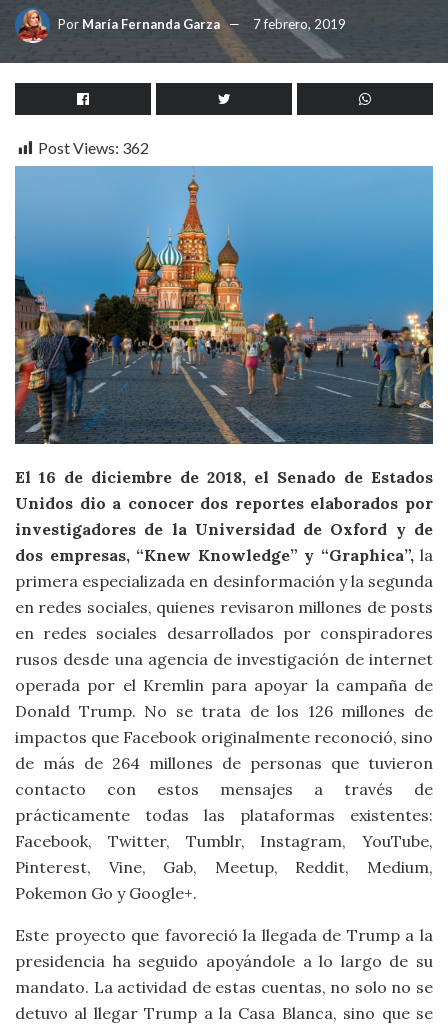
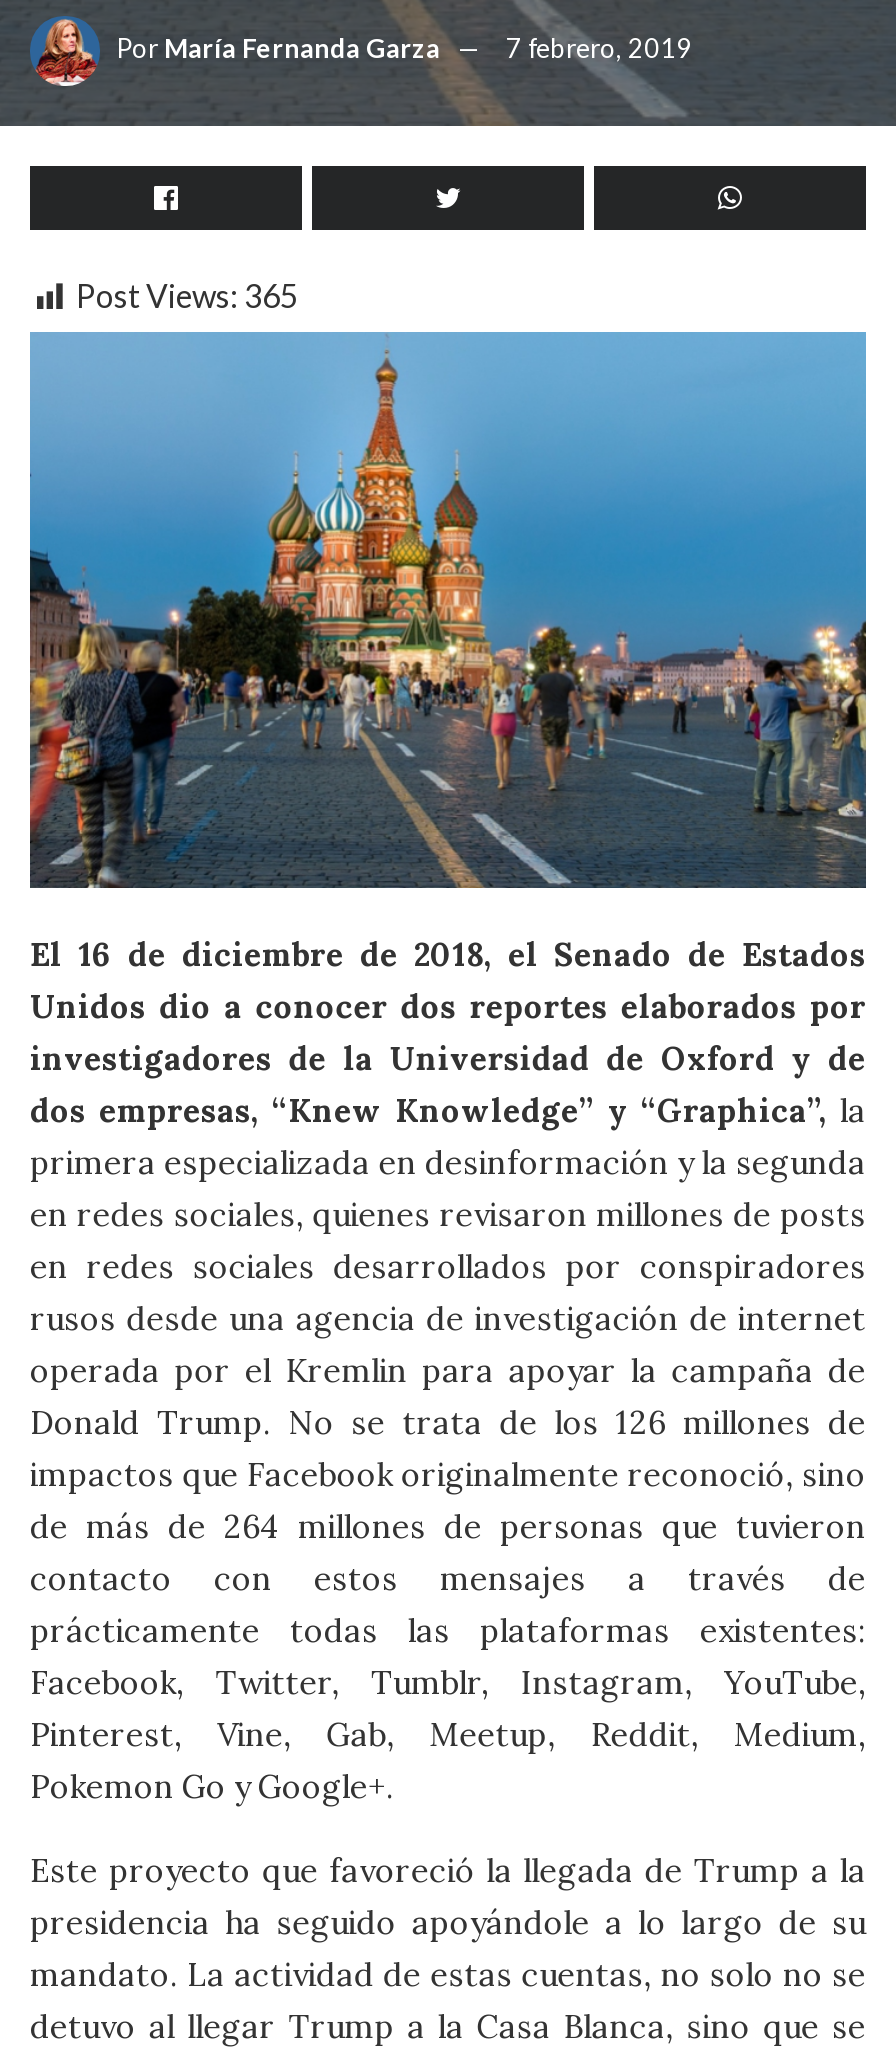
[38,138,149,157] Post Views: 362 -> [76,276,298,314] Post Views: 365

